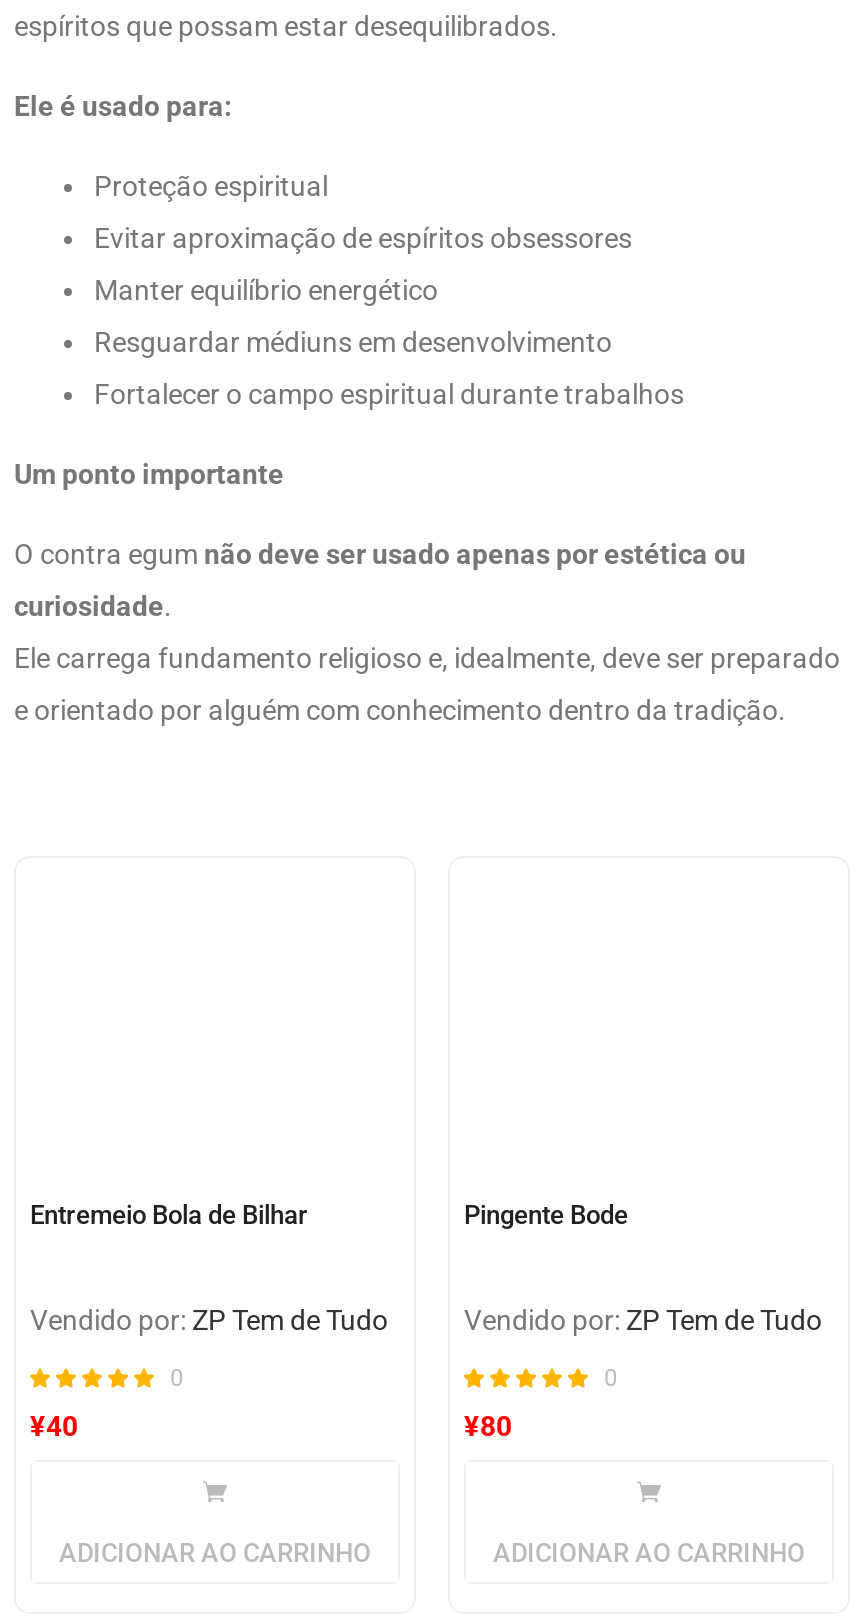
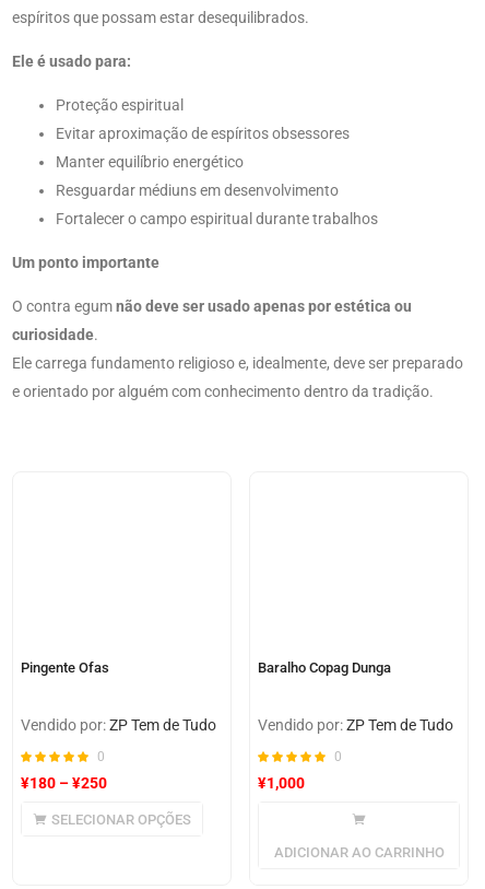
[30,1199,308,1229] Entremeio Bola de Bilhar -> [21,659,109,675] Pingente Ofas
[464,1199,628,1229] Pingente Bode -> [258,659,391,675] Baralho Copag Dunga
[30,1409,78,1441] ¥40 -> [21,774,107,791] ¥180 – ¥250
[464,1409,512,1441] ¥80 -> [258,774,305,791] ¥1,000
[59,1537,371,1567] ADICIONAR AO CARRINHO -> [51,811,191,827] SELECIONAR OPÇÕES

